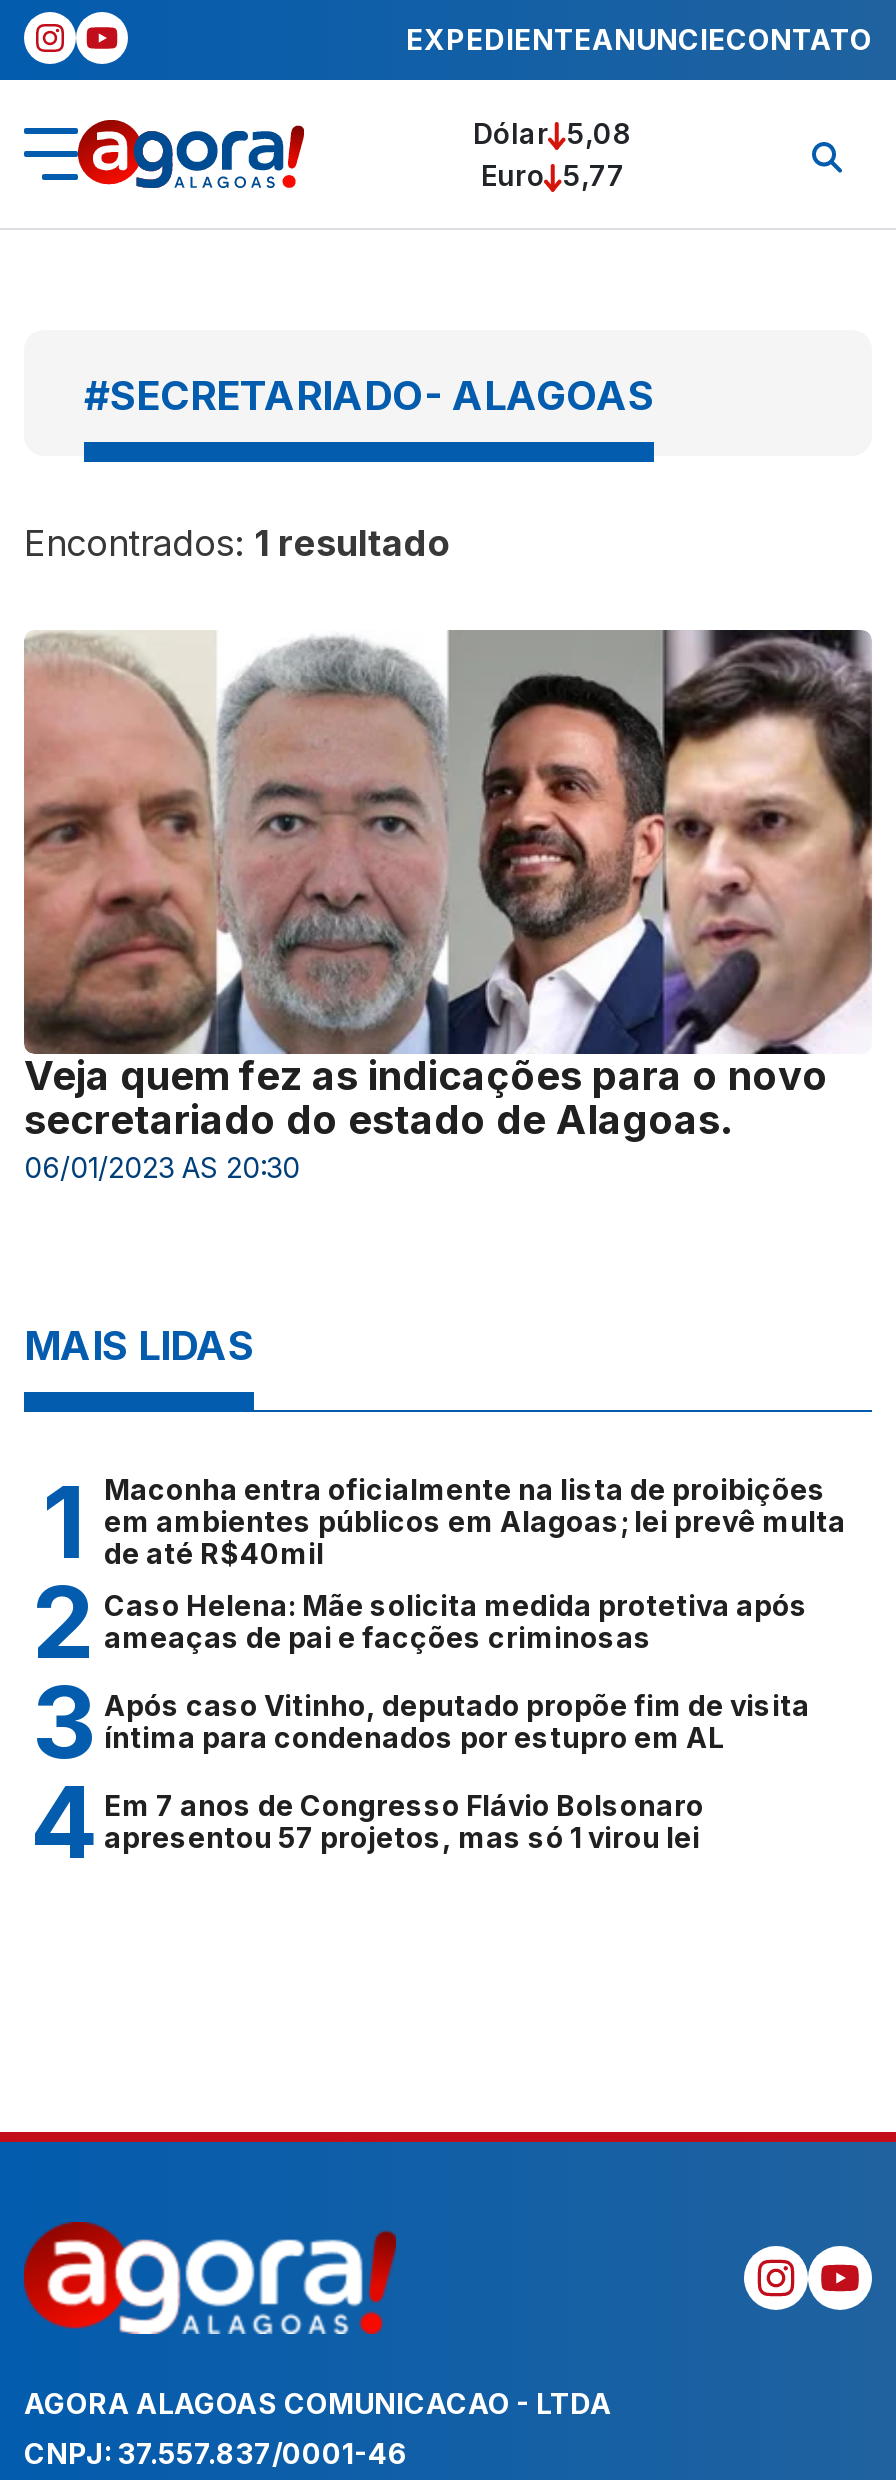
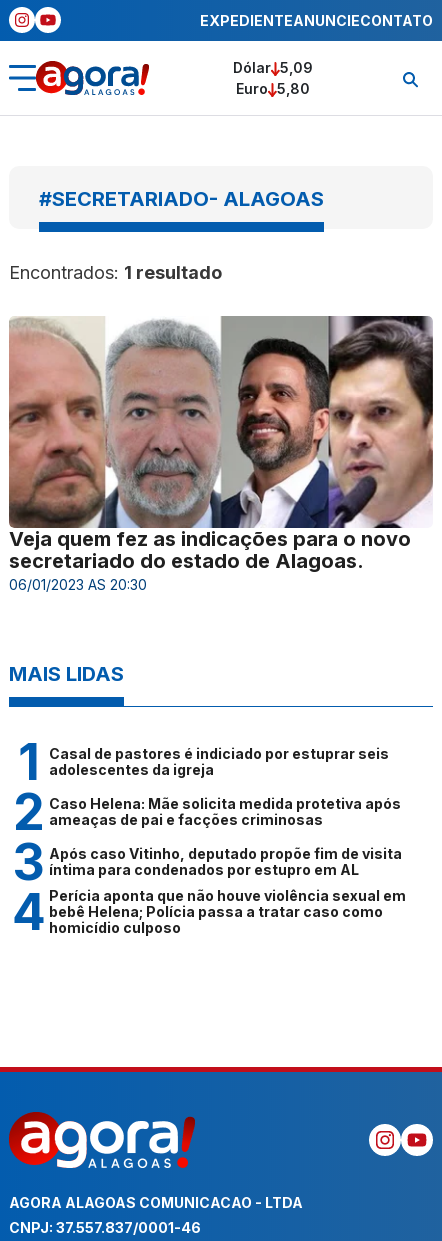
[473,116,633,150] Dólar 5,08 -> [233,59,313,76] Dólar 5,09
[481,158,625,192] Euro 5,77 -> [236,80,310,97] Euro 5,80
[104,1471,846,1569] Maconha entra oficialmente na lista de proibições | em ambientes públicos em Alagoas; lei prevê multa | de até R$40mil -> [49,744,389,777] Casal de pastores é indiciado por estuprar seis | adolescentes da igreja
[104,1787,704,1853] Em 7 anos de Congresso Flávio Bolsonaro | apresentou 57 projetos, mas só 1 virou lei -> [49,886,406,935] Perícia aponta que não houve violência sexual em | bebê Helena; Polícia passa a tratar caso como | homicídio culposo

